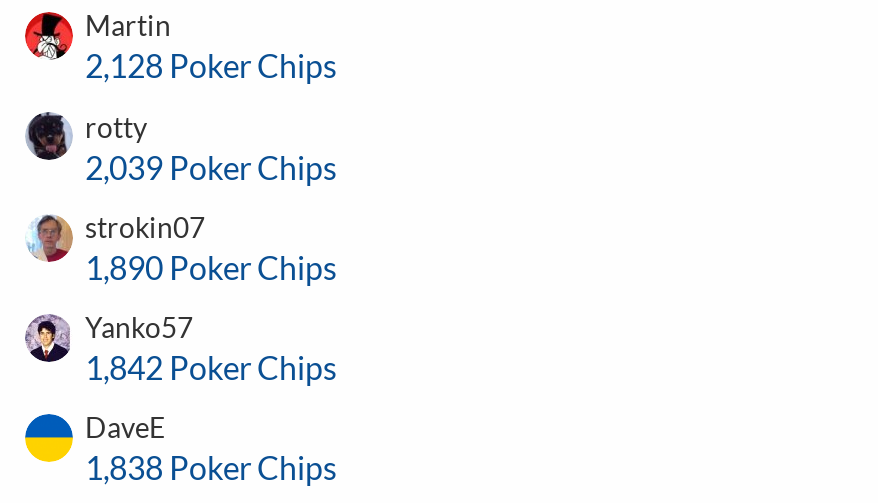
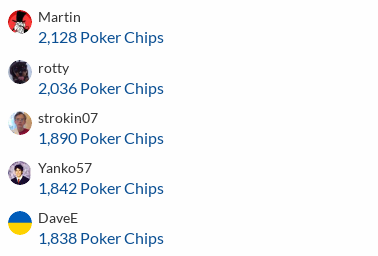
[85,147,337,185] 2,039 Poker Chips -> [38,77,164,96] 2,036 Poker Chips

